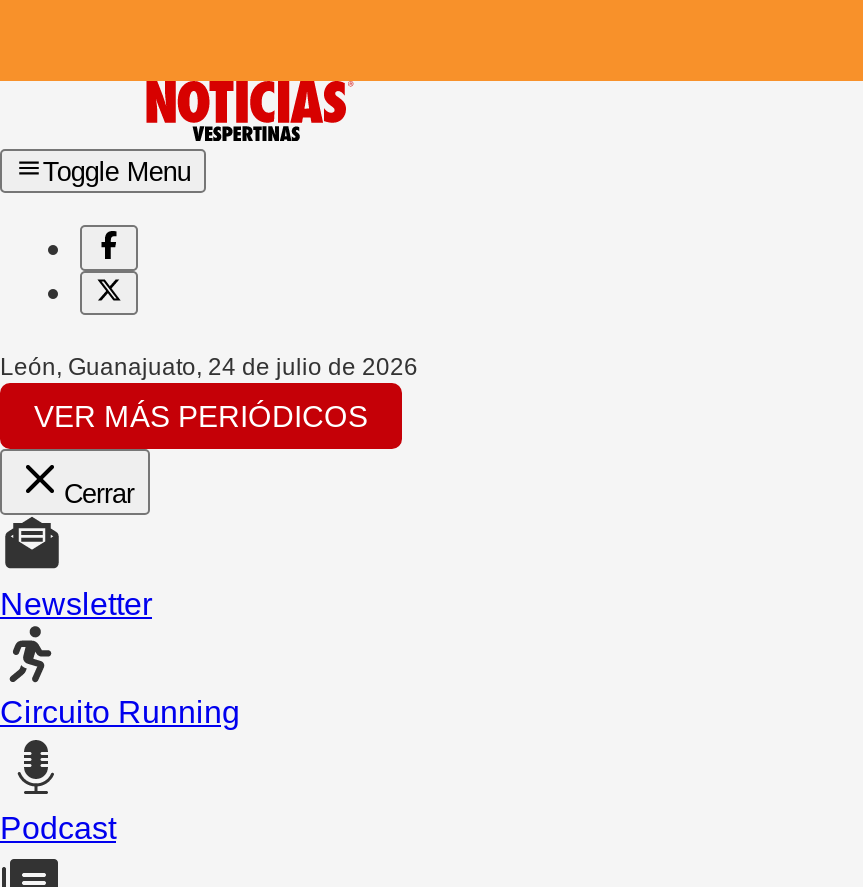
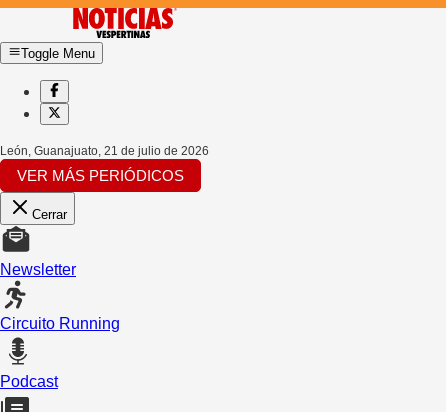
[0,353,418,381] León, Guanajuato, 24 de julio de 2026 -> [0,144,209,158] León, Guanajuato, 21 de julio de 2026

